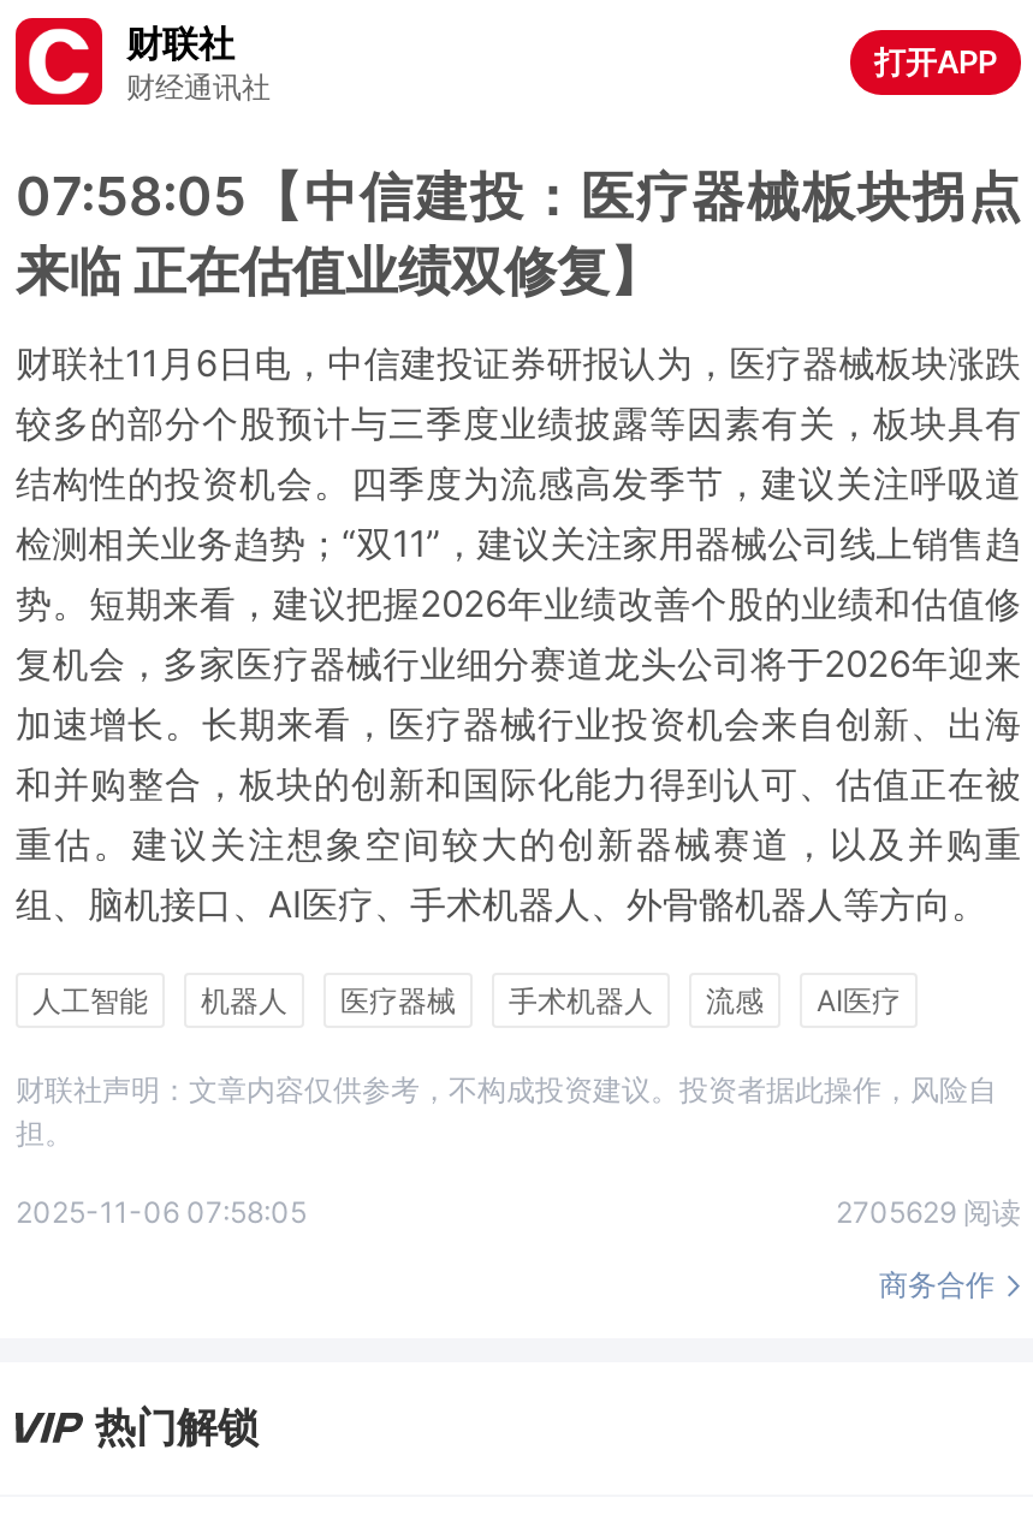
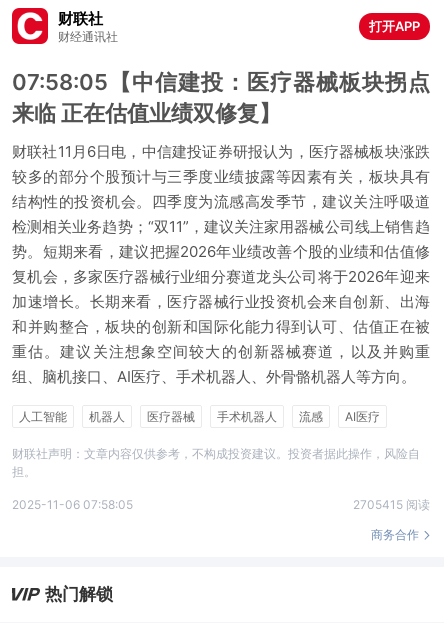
[836,1194,1021,1230] 2705629 阅读 -> [353,497,430,512] 2705415 阅读

